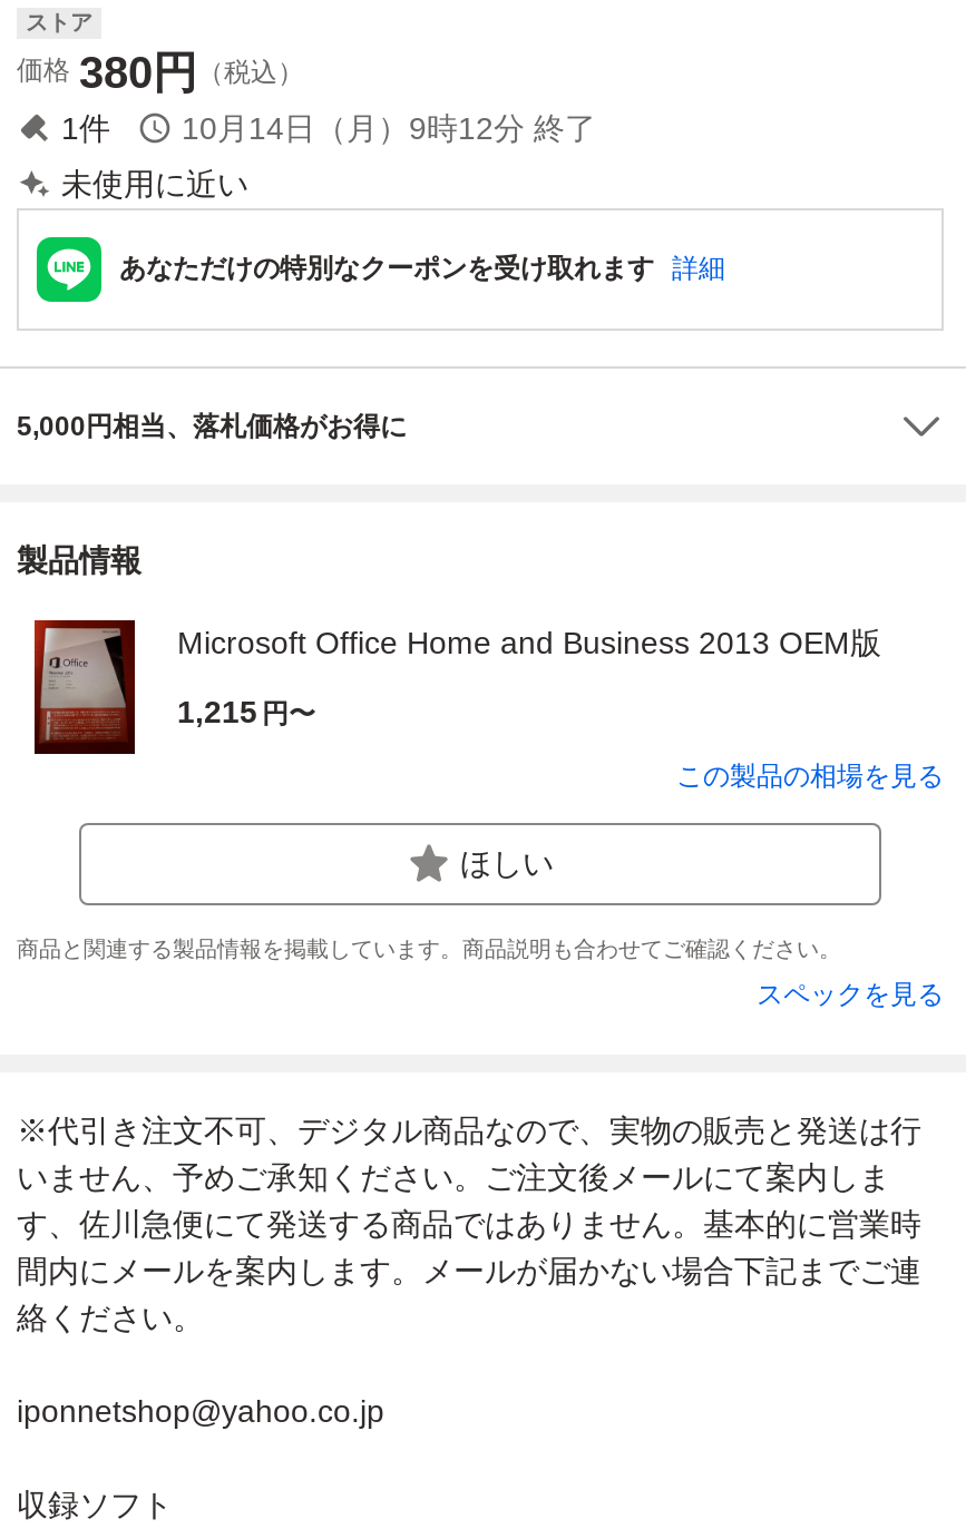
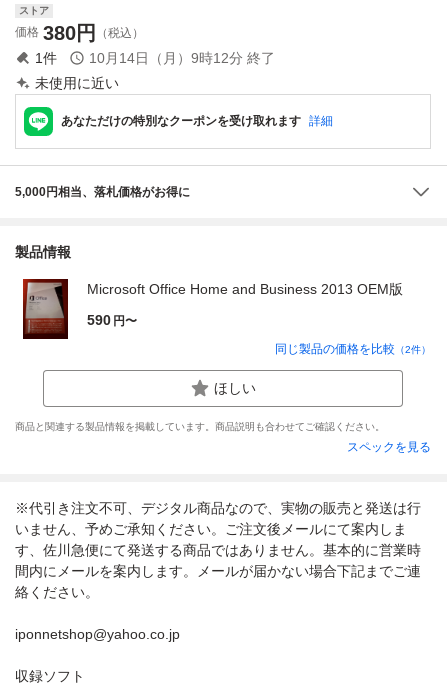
[177,694,315,729] 1,215 円〜 -> [87,312,137,328] 590 円〜
[676,760,944,792] この製品の相場を見る -> [275,342,431,356] 同じ製品の価格を比較（2件）

